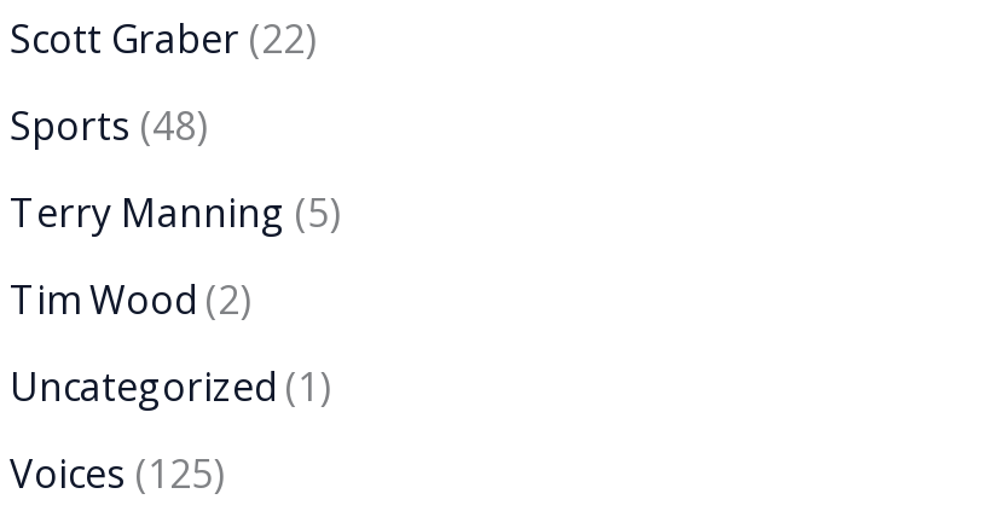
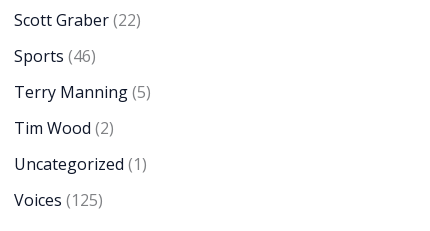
[10,98,208,151] Sports (48) -> [14,45,96,67] Sports (46)

